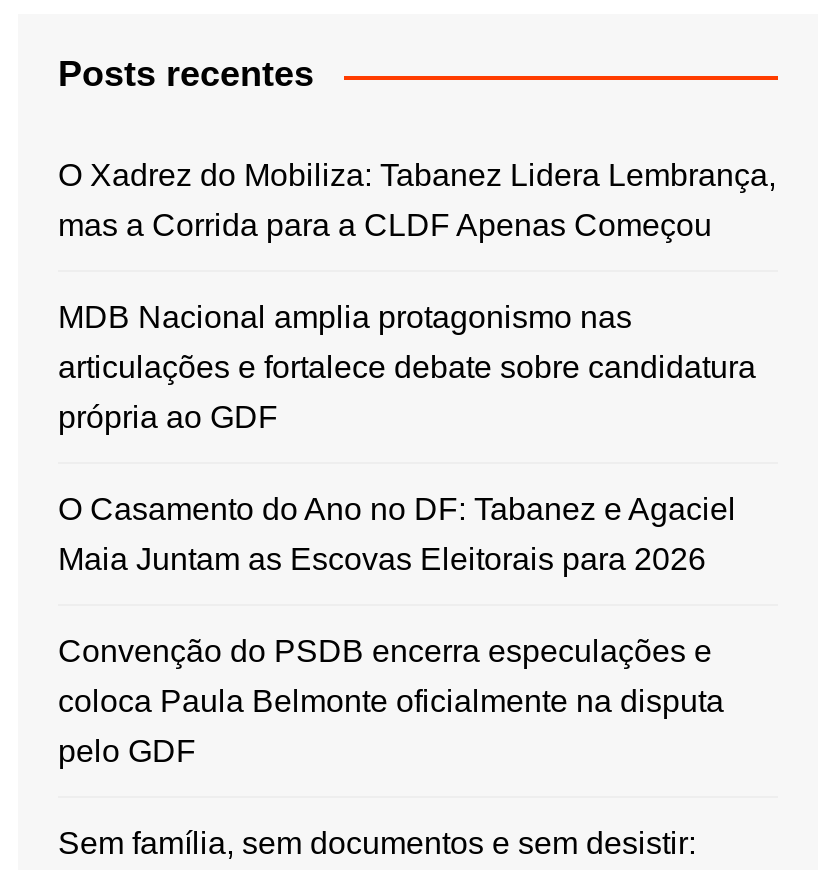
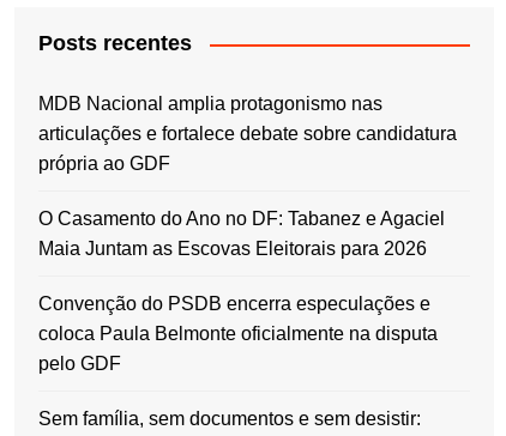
[58,159,776,243] O Xadrez do Mobiliza: Tabanez Lidera Lembrança, | mas a Corrida para a CLDF Apenas Começou -> none

